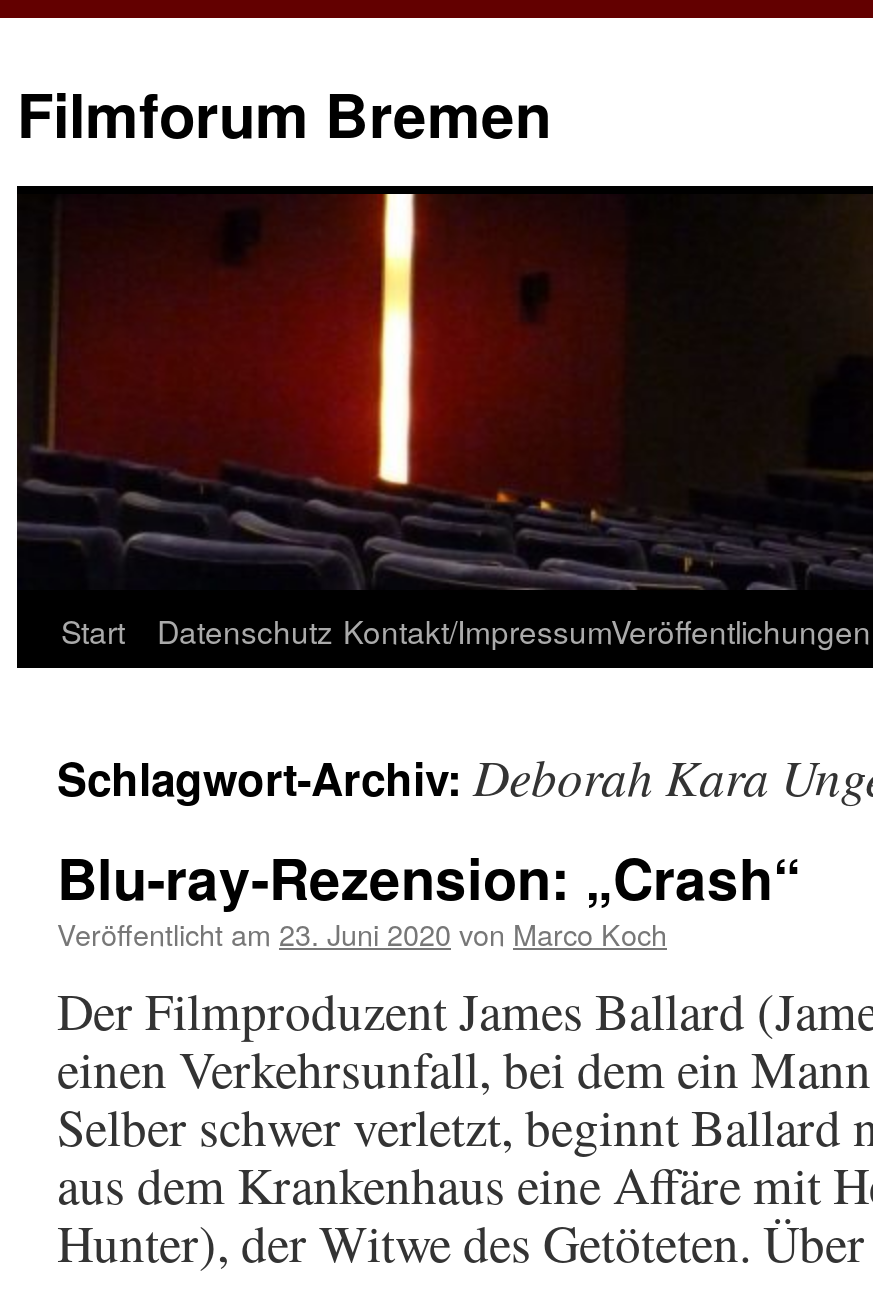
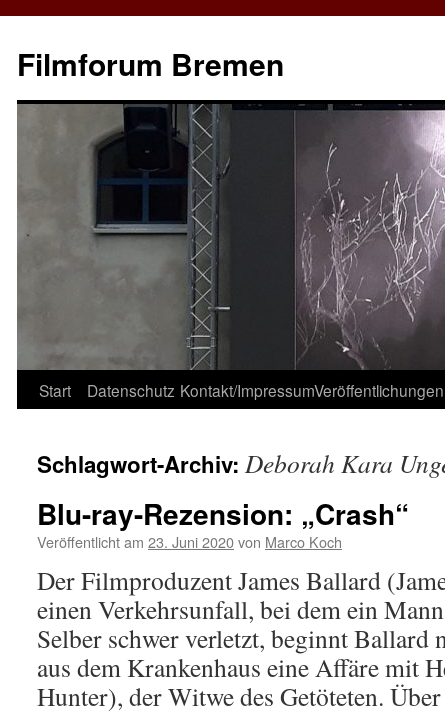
[17,194,867,590] [image] -> [17,103,442,371] [image]

